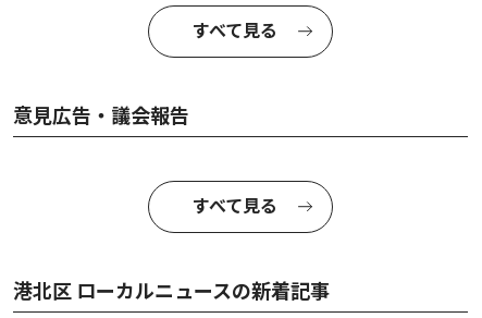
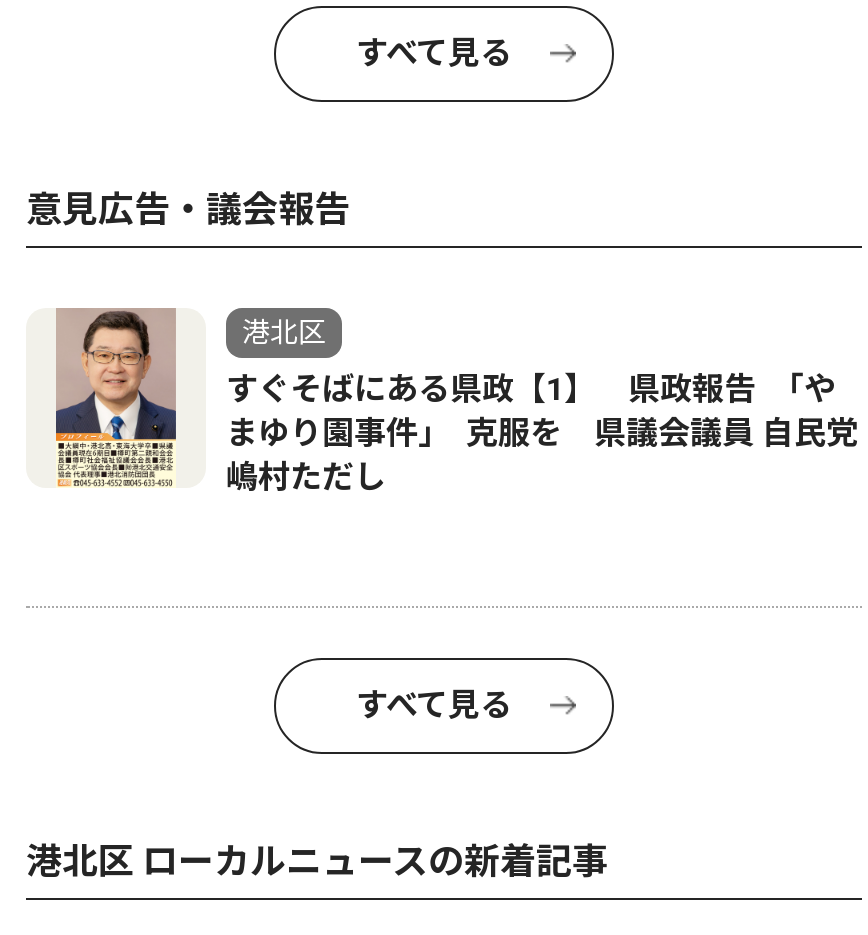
none -> [50,306,858,495] [image] | 港北区 | すぐそばにある県政【1】 県政報告 ｢や | まゆり園事件｣ 克服を 県議会議員 自民党 | 嶋村ただし

